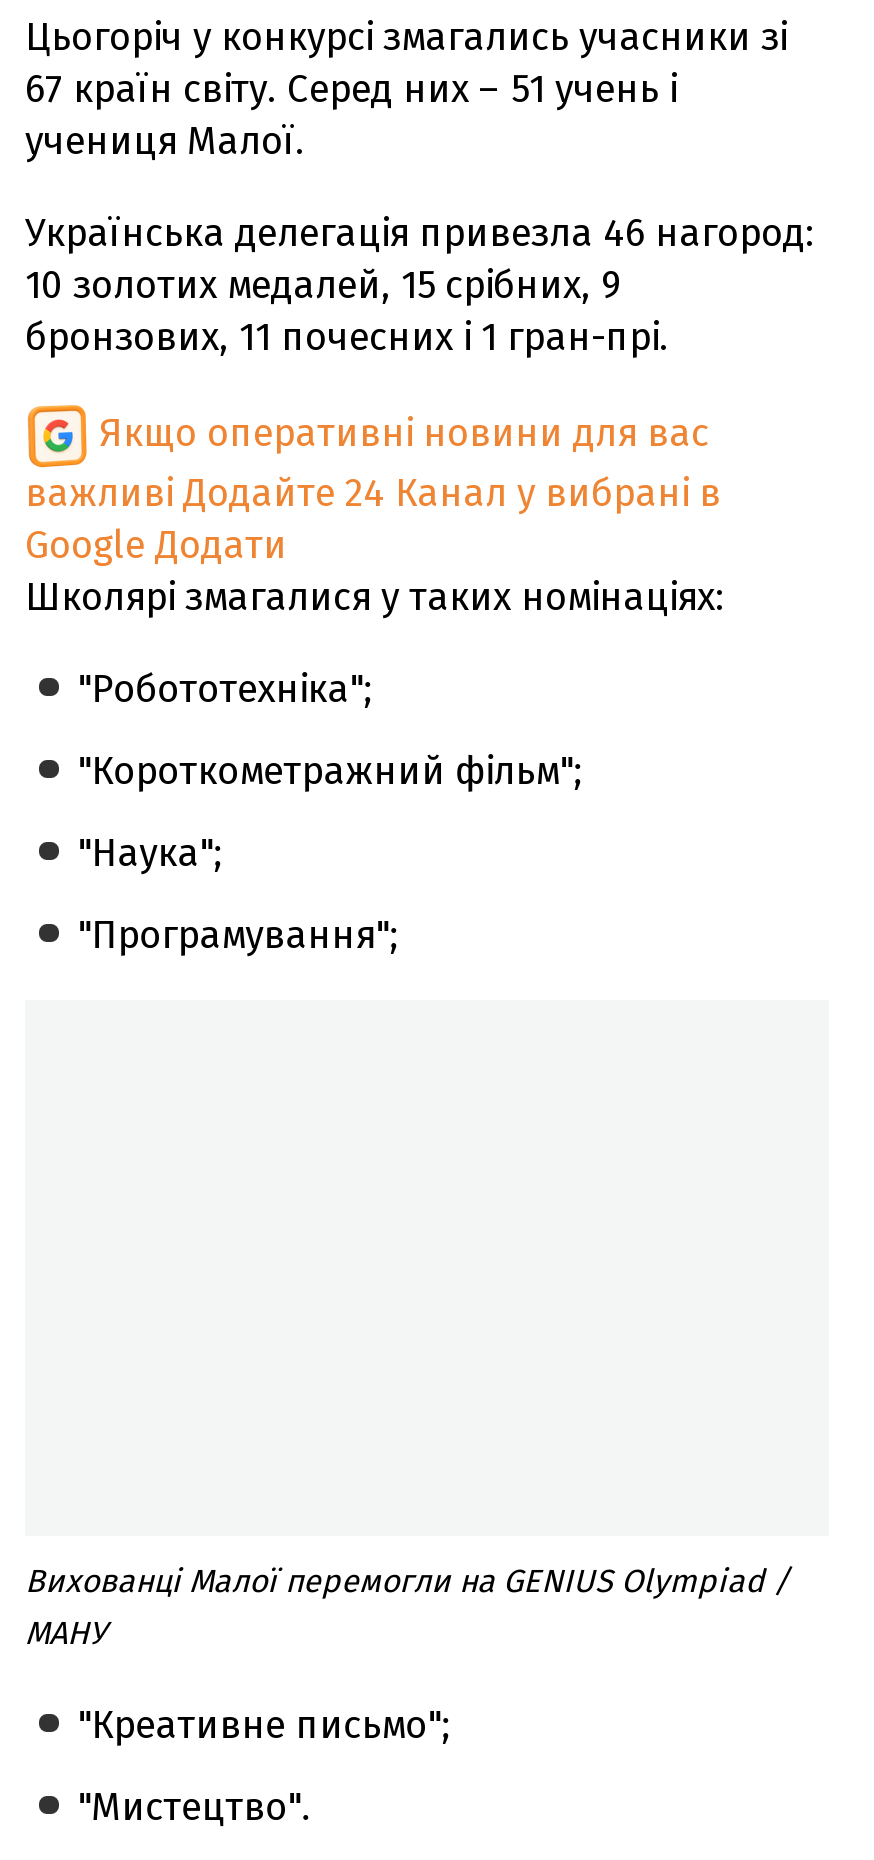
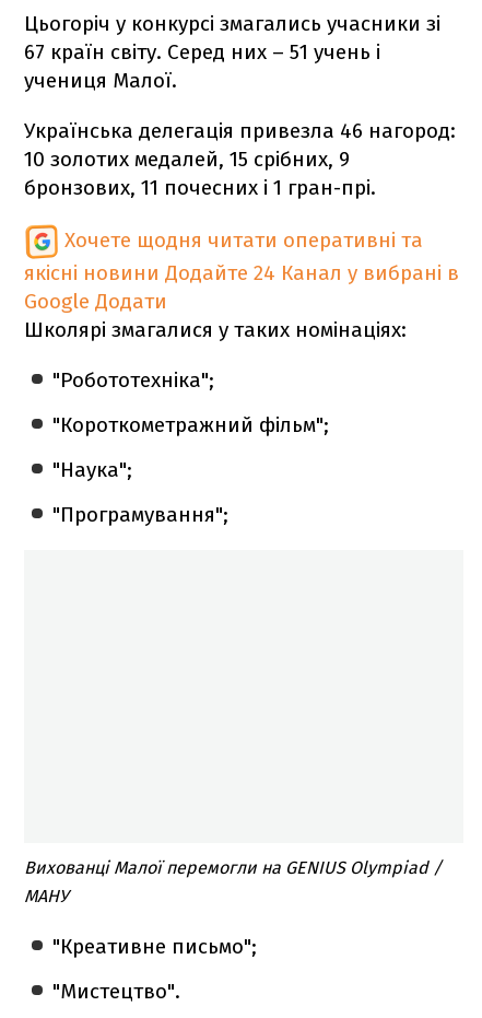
[25,409,721,515] Якщо оперативні новини для вас | важливі Додайте 24 Канал у вибрані в -> [24,227,459,285] Хочете щодня читати оперативні та | якісні новини Додайте 24 Канал у вибрані в

